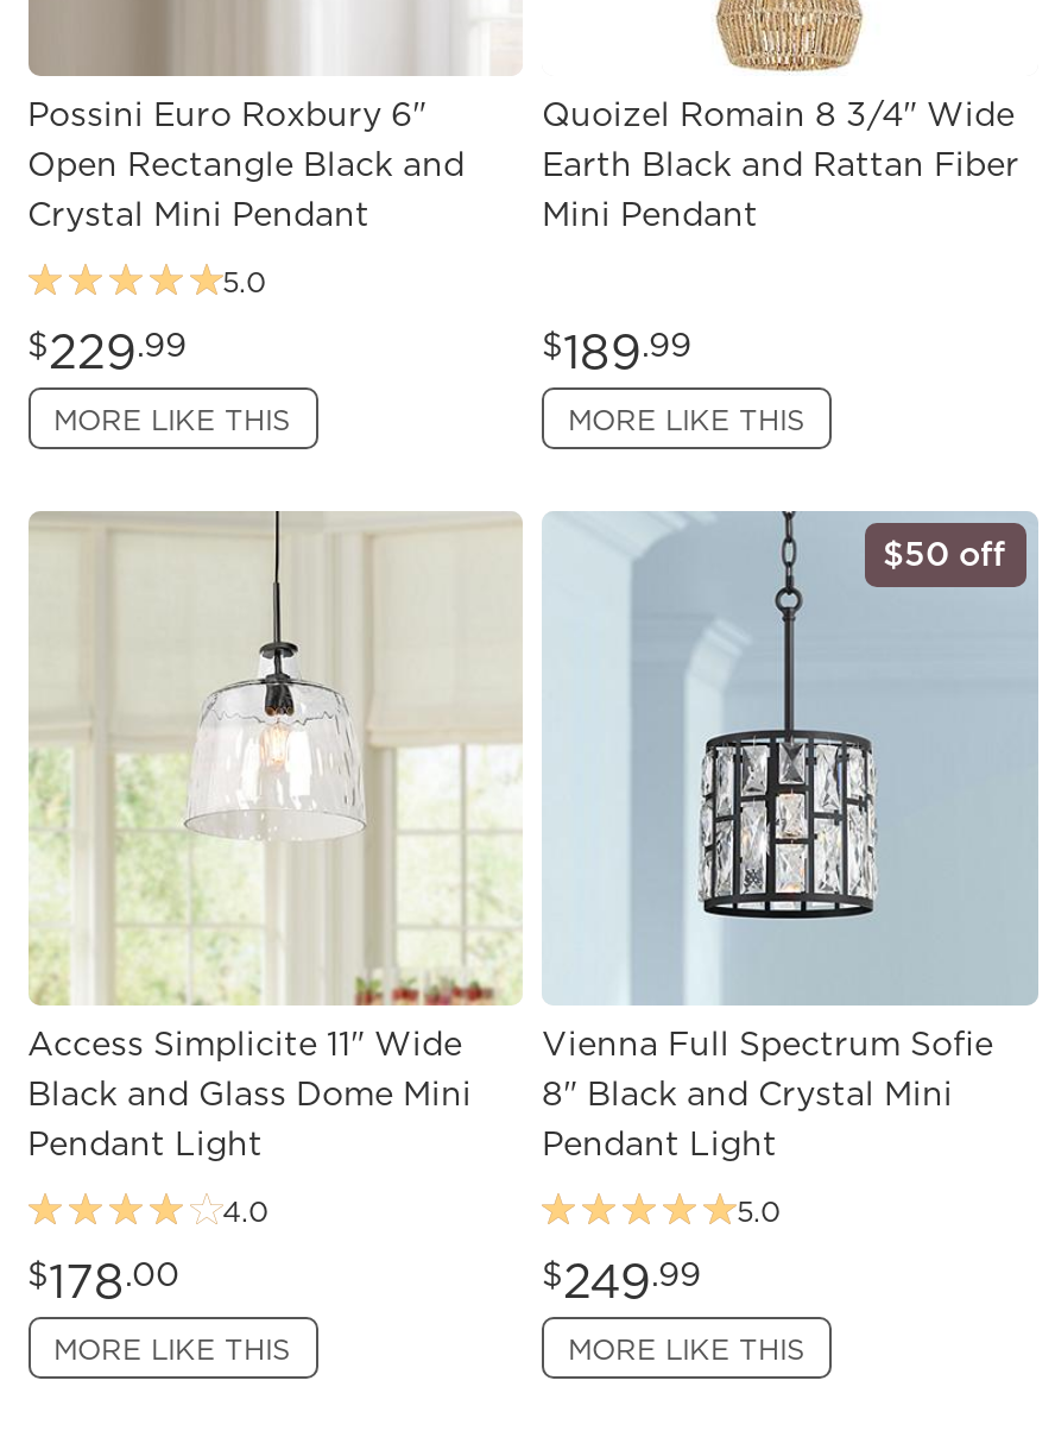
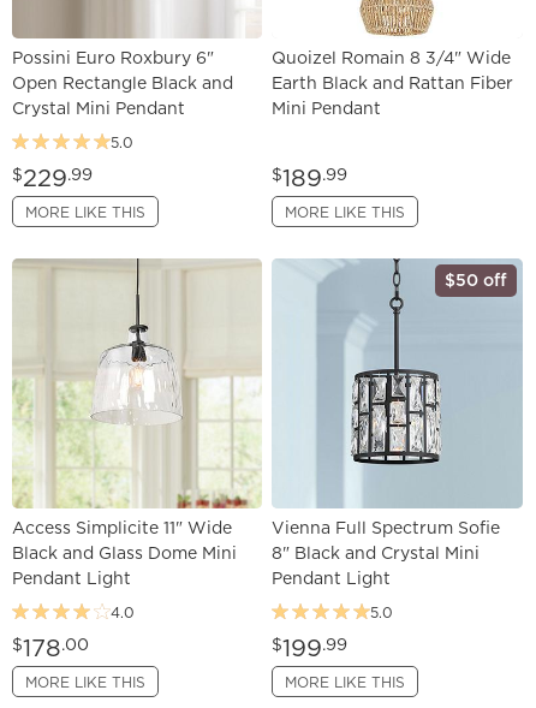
[542,1248,701,1315] $249.99 -> [272,631,347,665] $199.99

